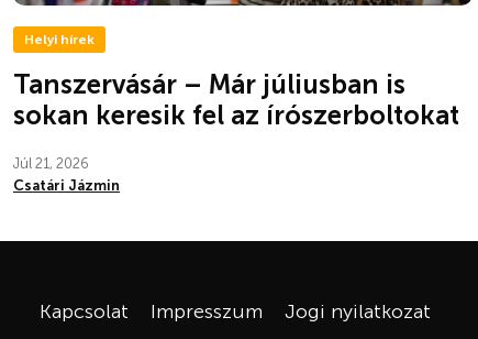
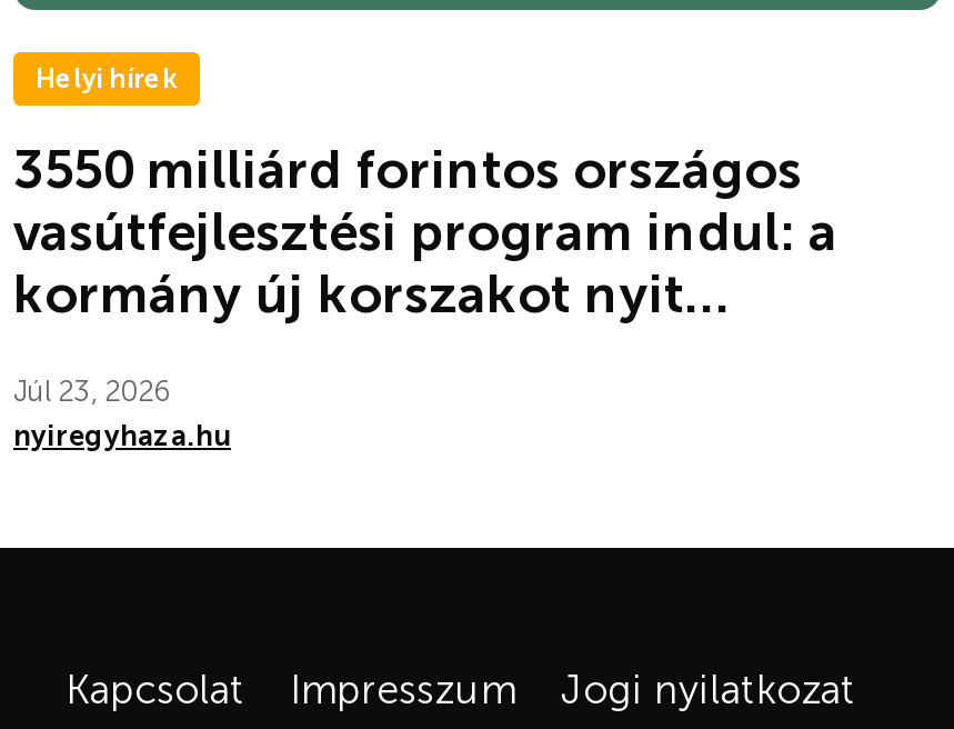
[13,68,459,131] Tanszervásár – Már júliusban is | sokan keresik fel az írószerboltokat -> [13,138,837,326] 3550 milliárd forintos országos | vasútfejlesztési program indul: a | kormány új korszakot nyit...
[13,155,120,194] Júl 21, 2026 | Csatári Jázmin -> [13,375,231,453] Júl 23, 2026 | nyiregyhaza.hu

